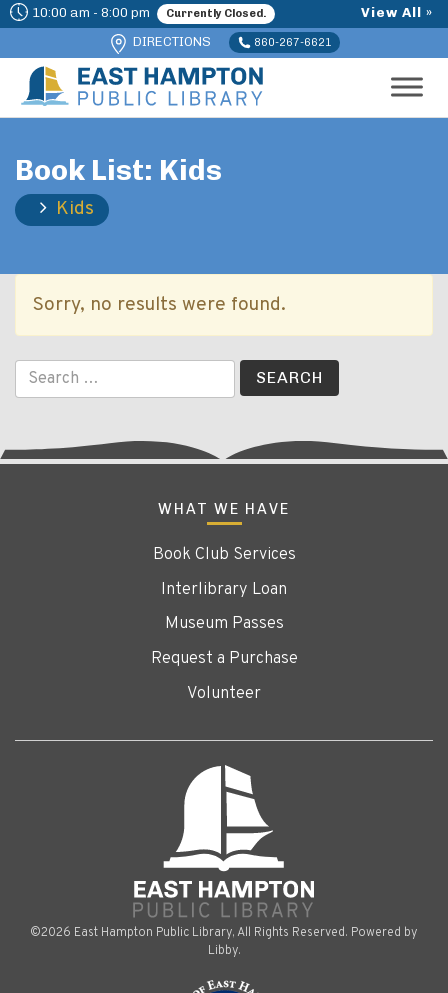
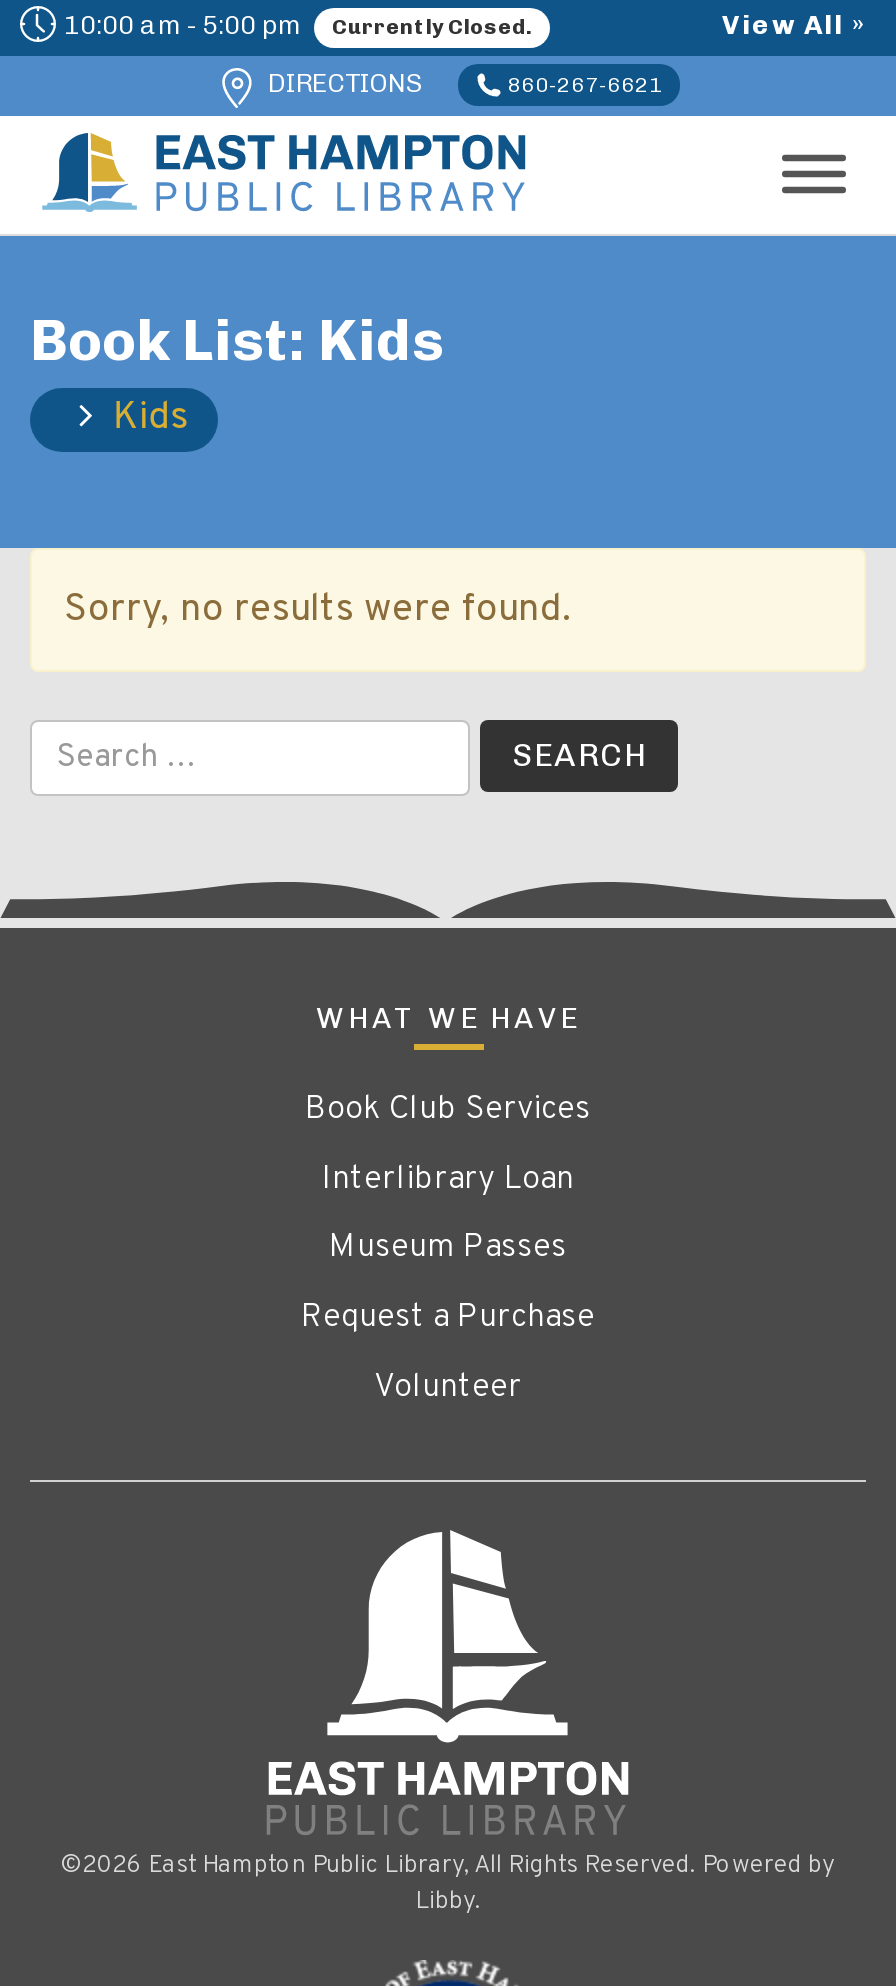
[32,4,266,20] 10:00 am - 8:00 pm Currently Closed. -> [64,8,532,40] 10:00 am - 5:00 pm Currently Closed.

